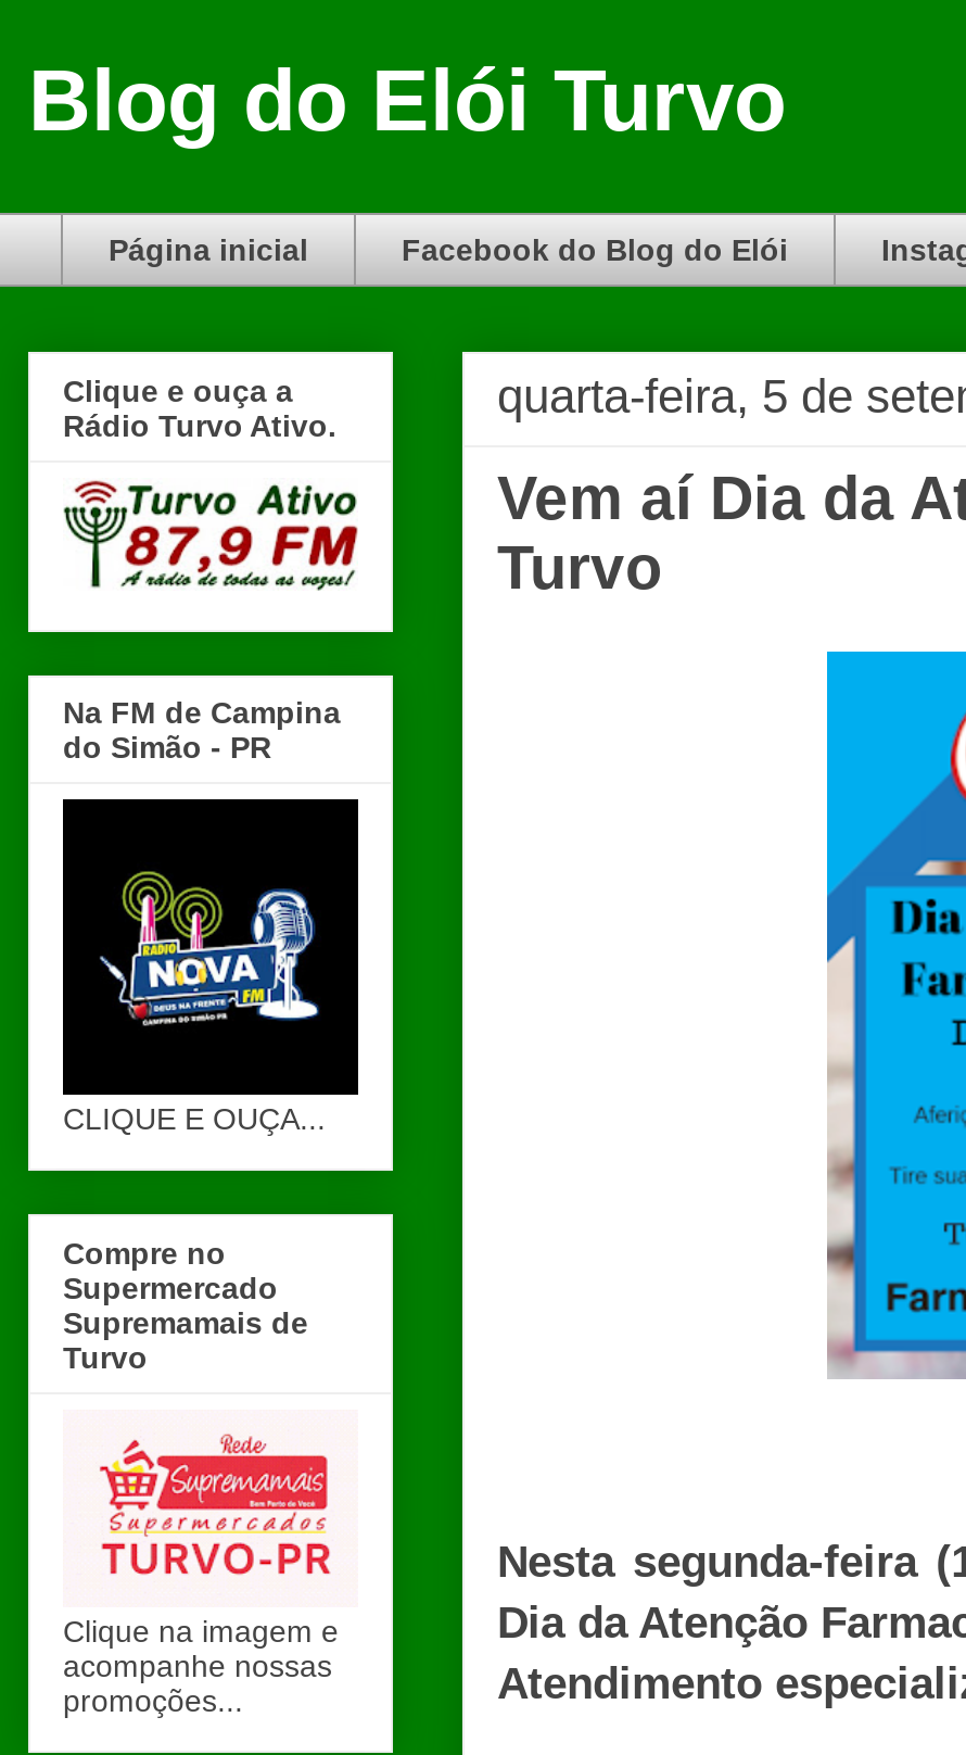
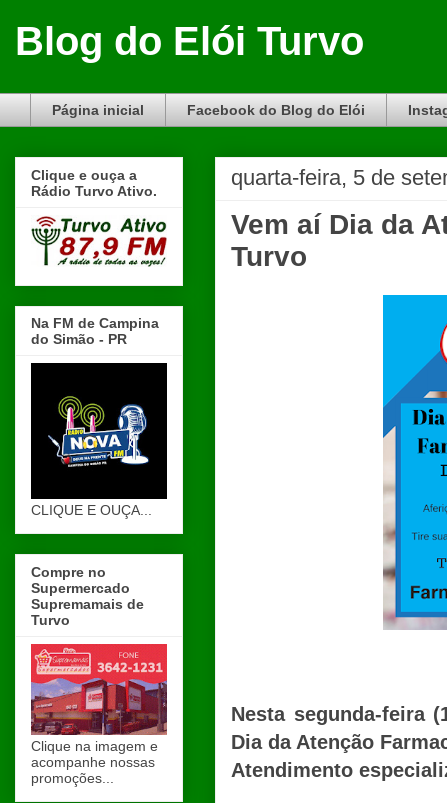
[63,1410,358,1607] [image] -> [30,643,168,736] [image]

